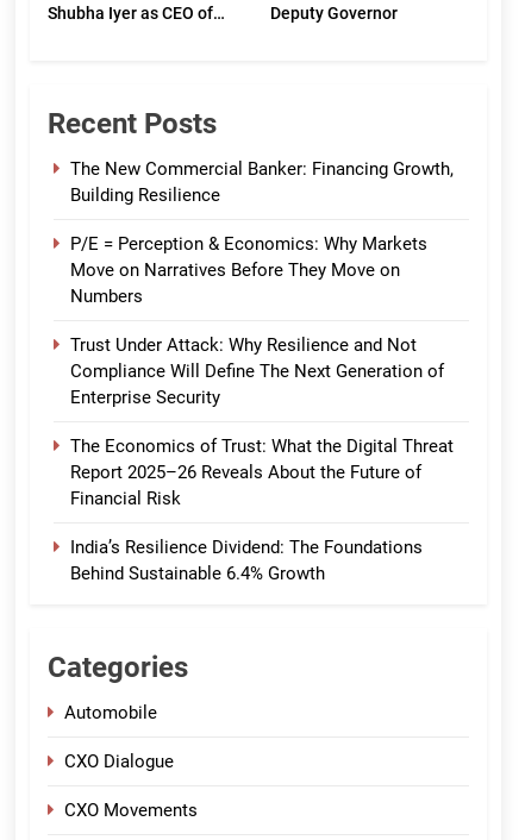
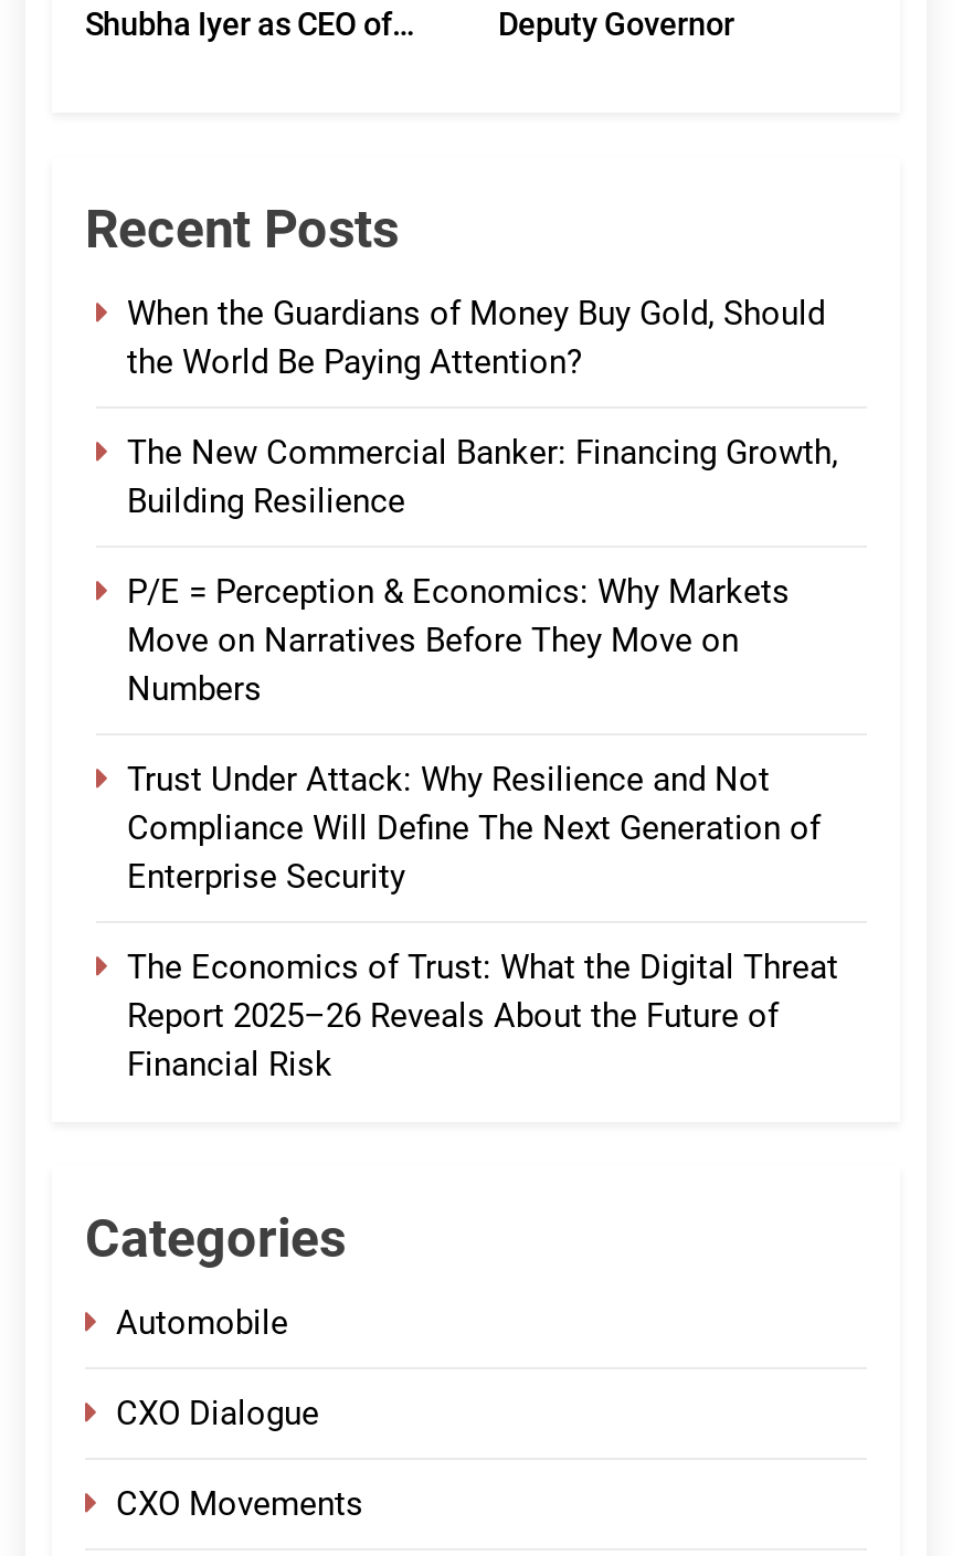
none -> [127,294,825,382] When the Guardians of Money Buy Gold, Should | the World Be Paying Attention?
moved [70,158,454,509] -> [127,433,838,1084]: The New Commercial Banker: Financing Growth, | Building Resilience | P/E = Perception & Economics: Why Markets | ... | Report 2025–26 Reveals About the Future of | Financial Risk
[70,536,423,584] India’s Resilience Dividend: The Foundations | Behind Sustainable 6.4% Growth -> none

